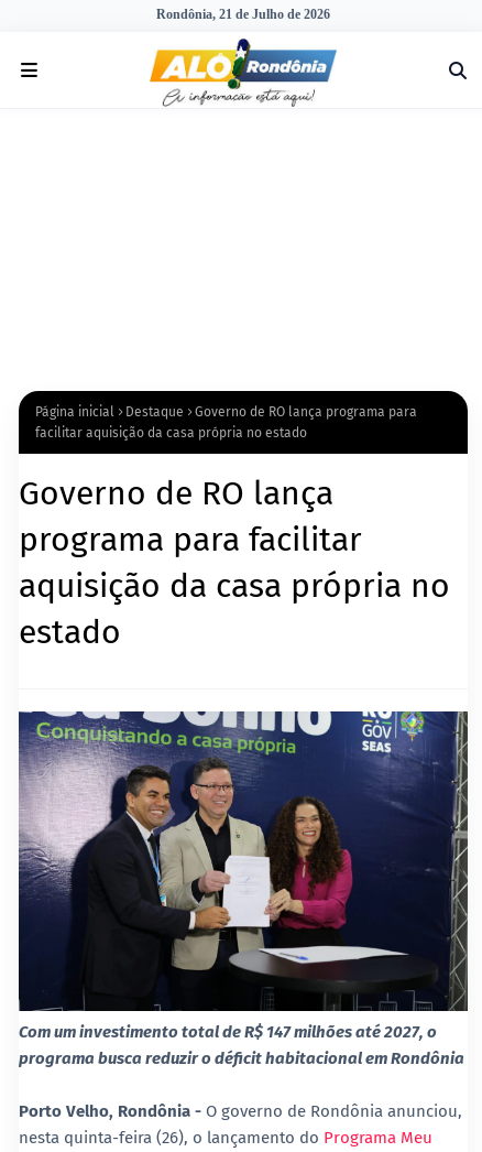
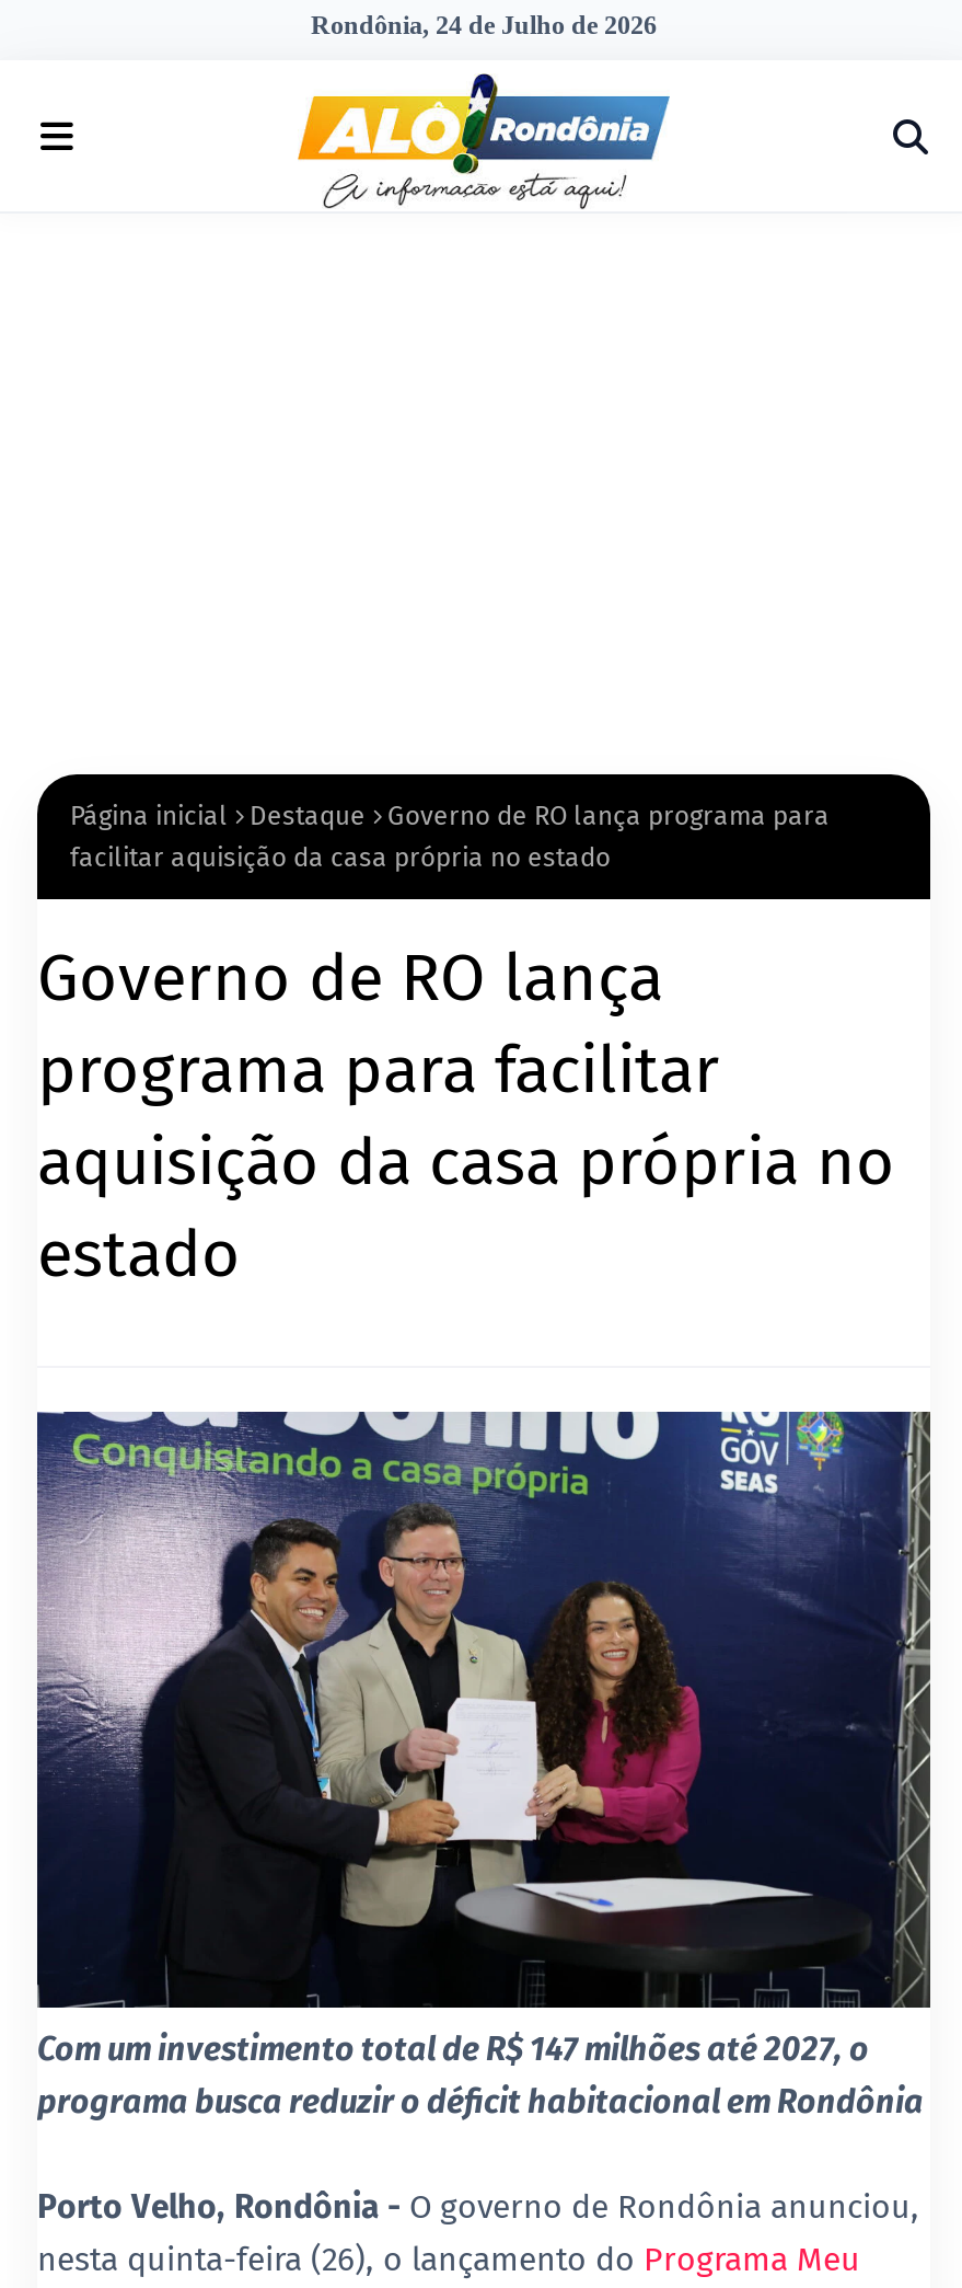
[156,7,330,22] Rondônia, 21 de Julho de 2026 -> [311,10,657,41] Rondônia, 24 de Julho de 2026

